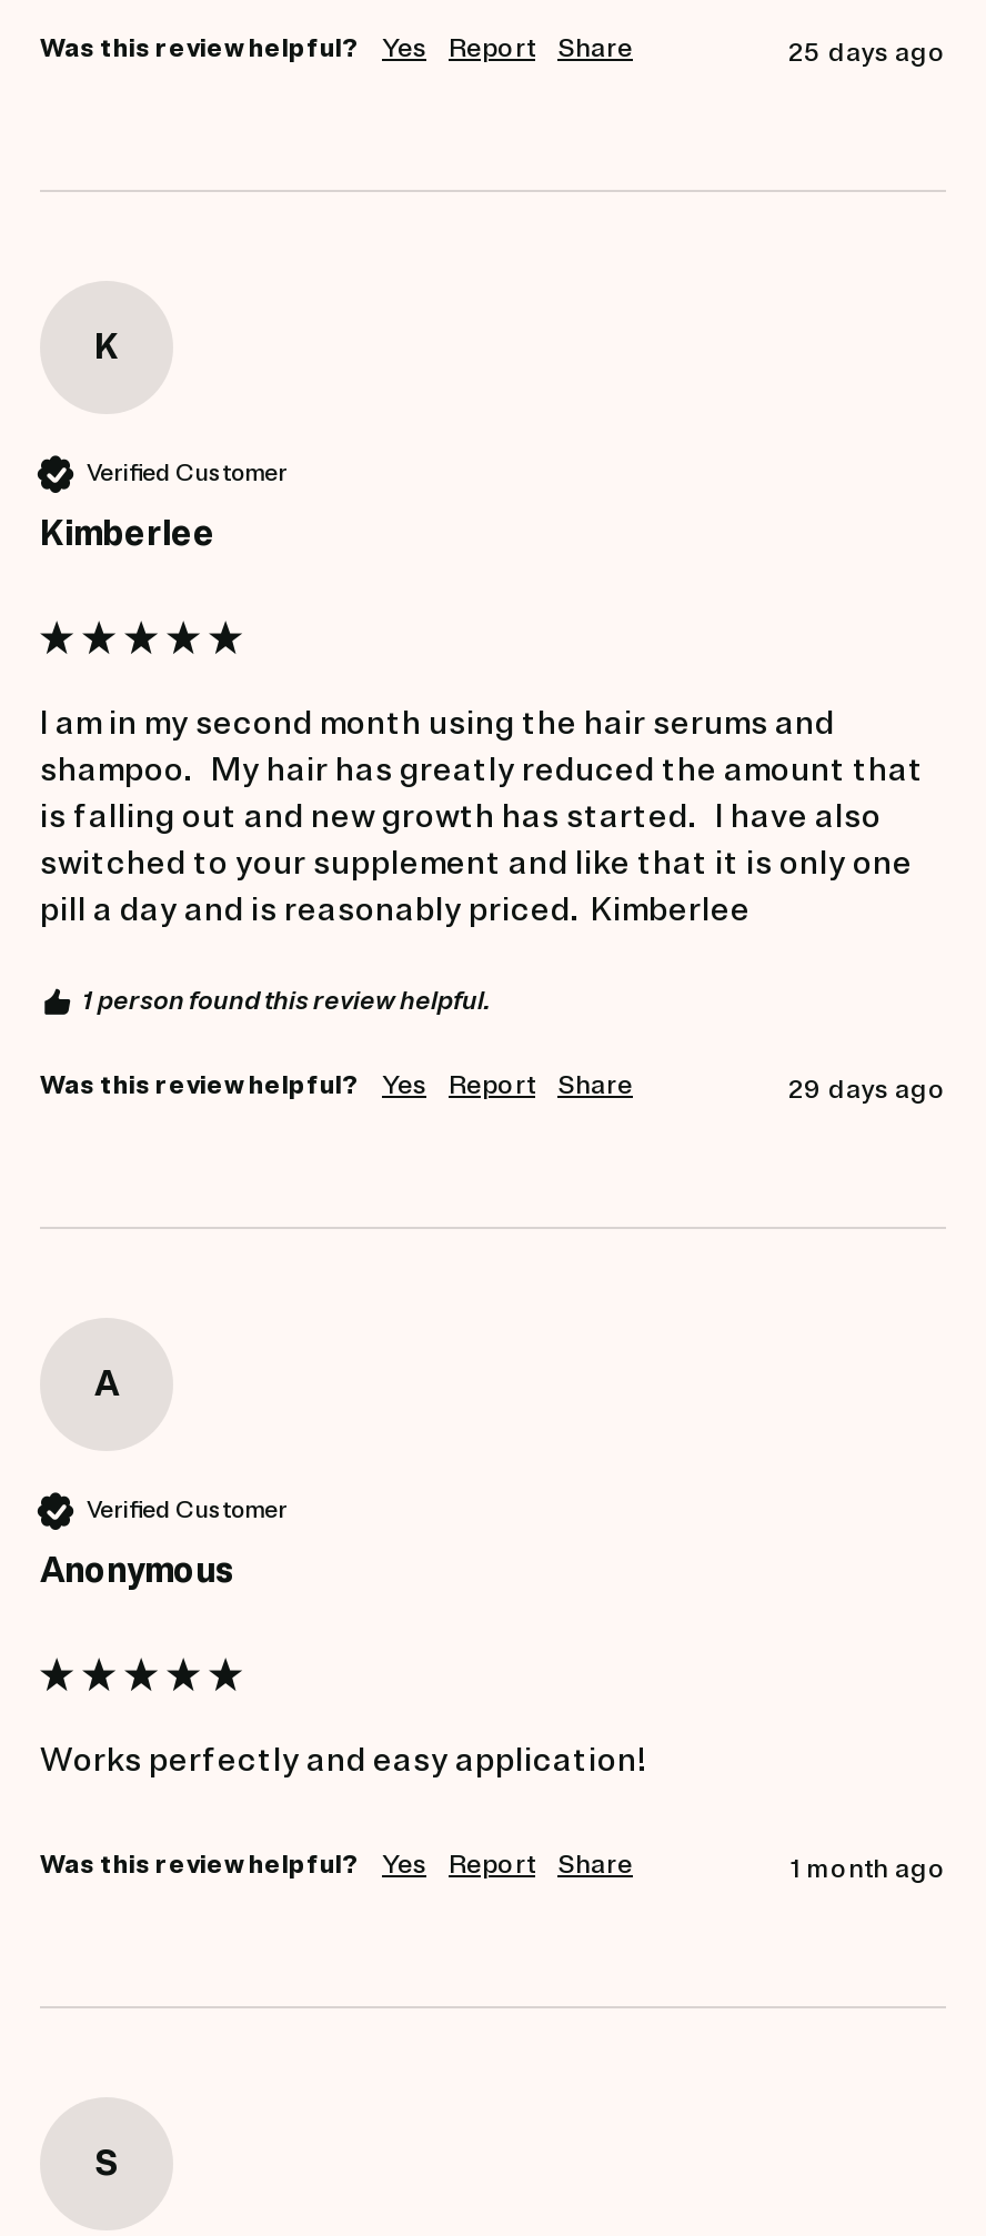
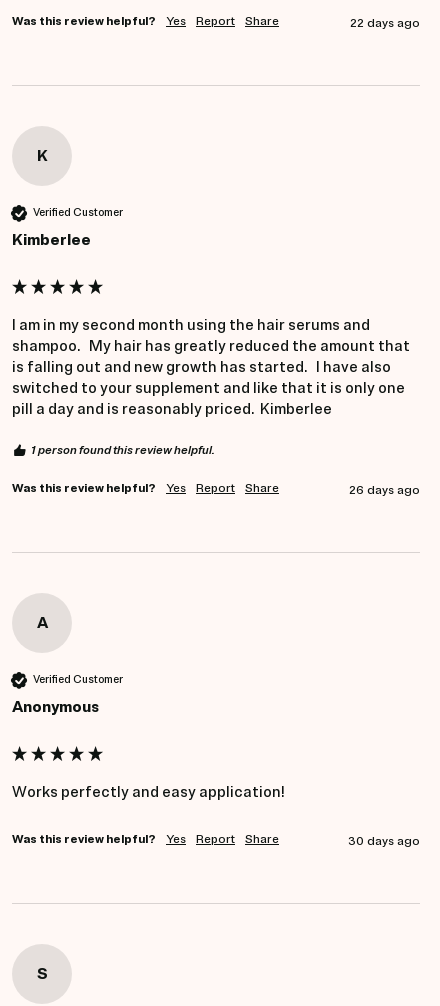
[788,37,946,70] 25 days ago -> [350,16,420,31] 22 days ago
[788,1074,946,1107] 29 days ago -> [349,483,420,498] 26 days ago
[791,1853,946,1886] 1 month ago -> [348,834,420,849] 30 days ago

